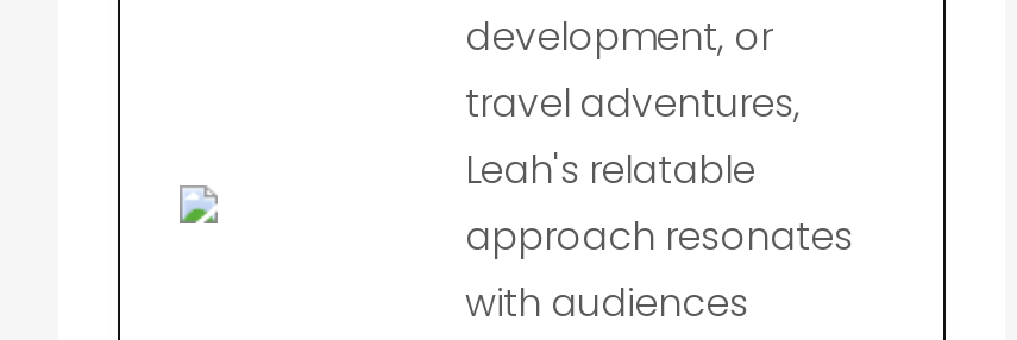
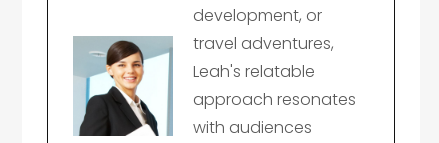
none -> [73,36,174,137] [image]

